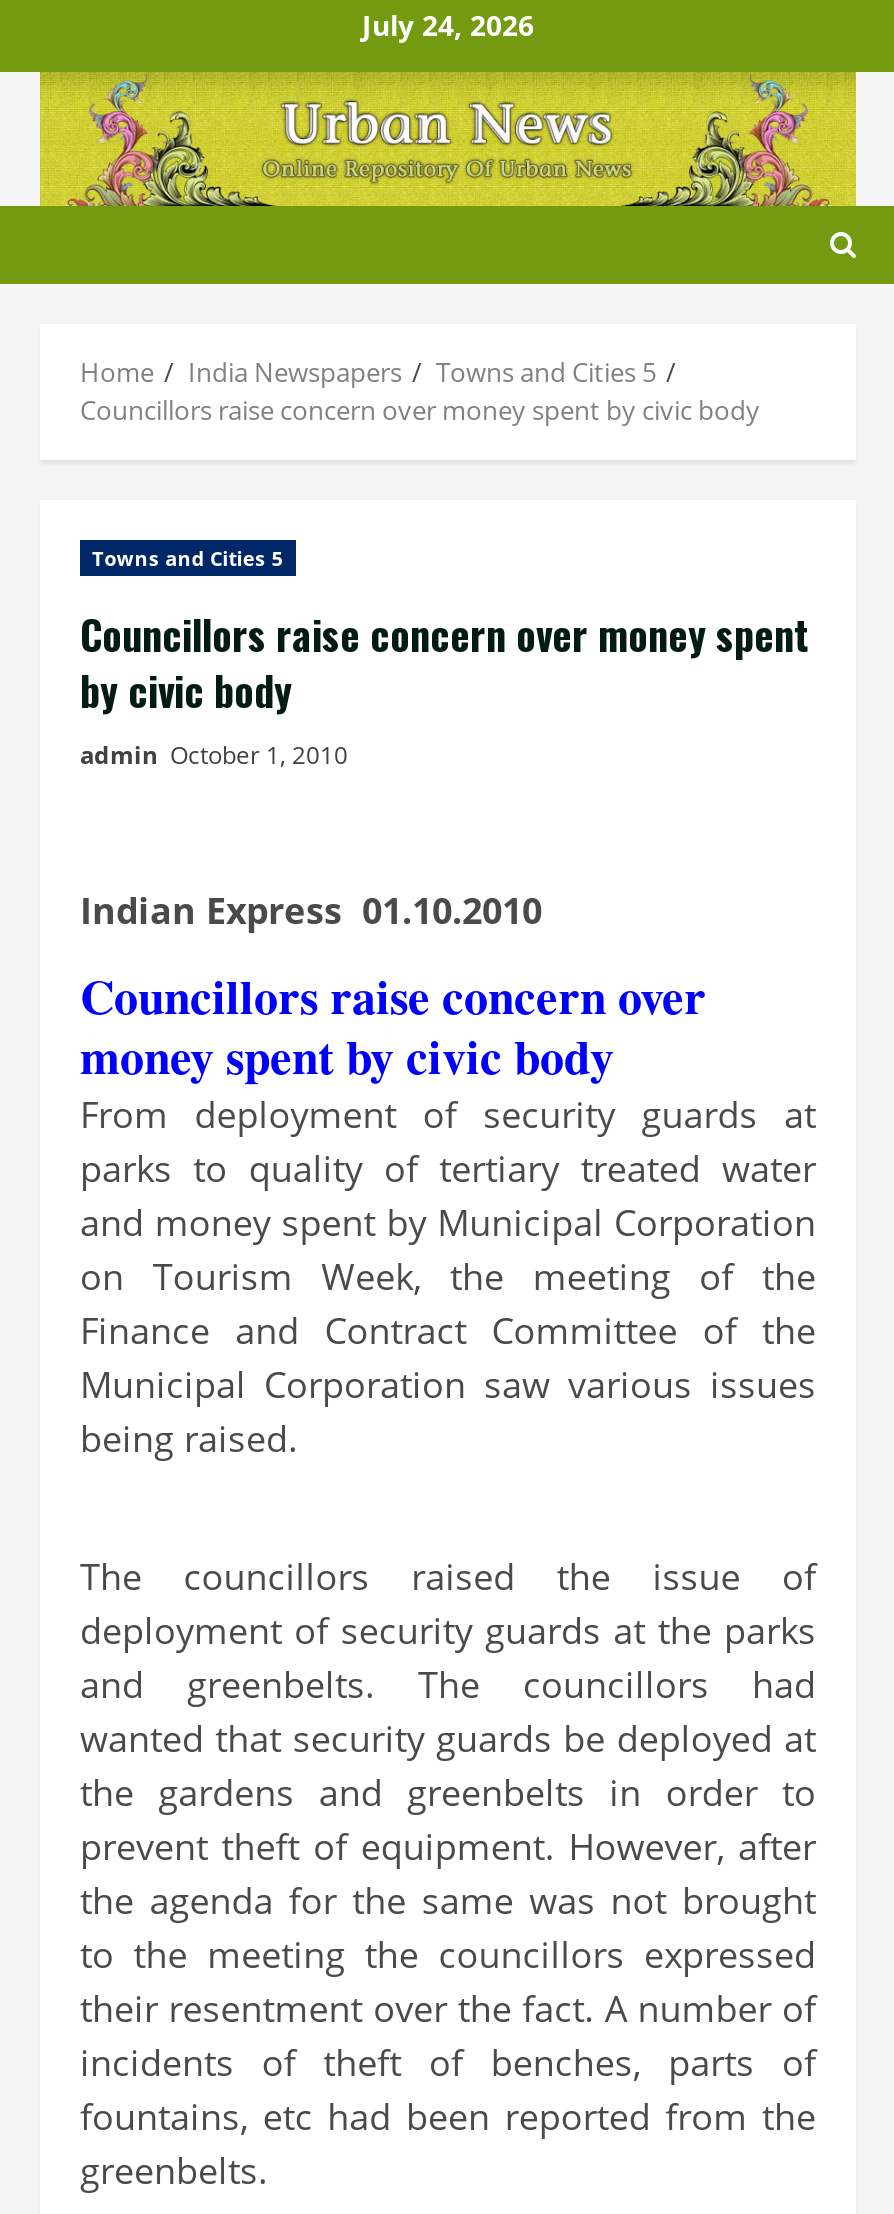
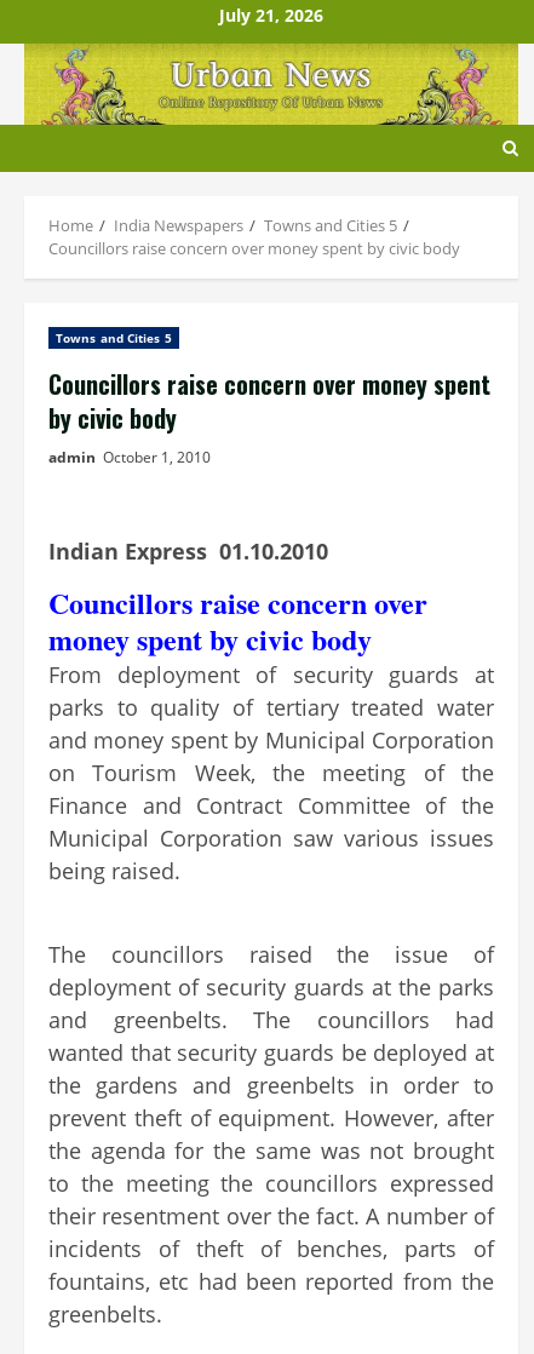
[362,6,534,44] July 24, 2026 -> [219,3,323,26] July 21, 2026

